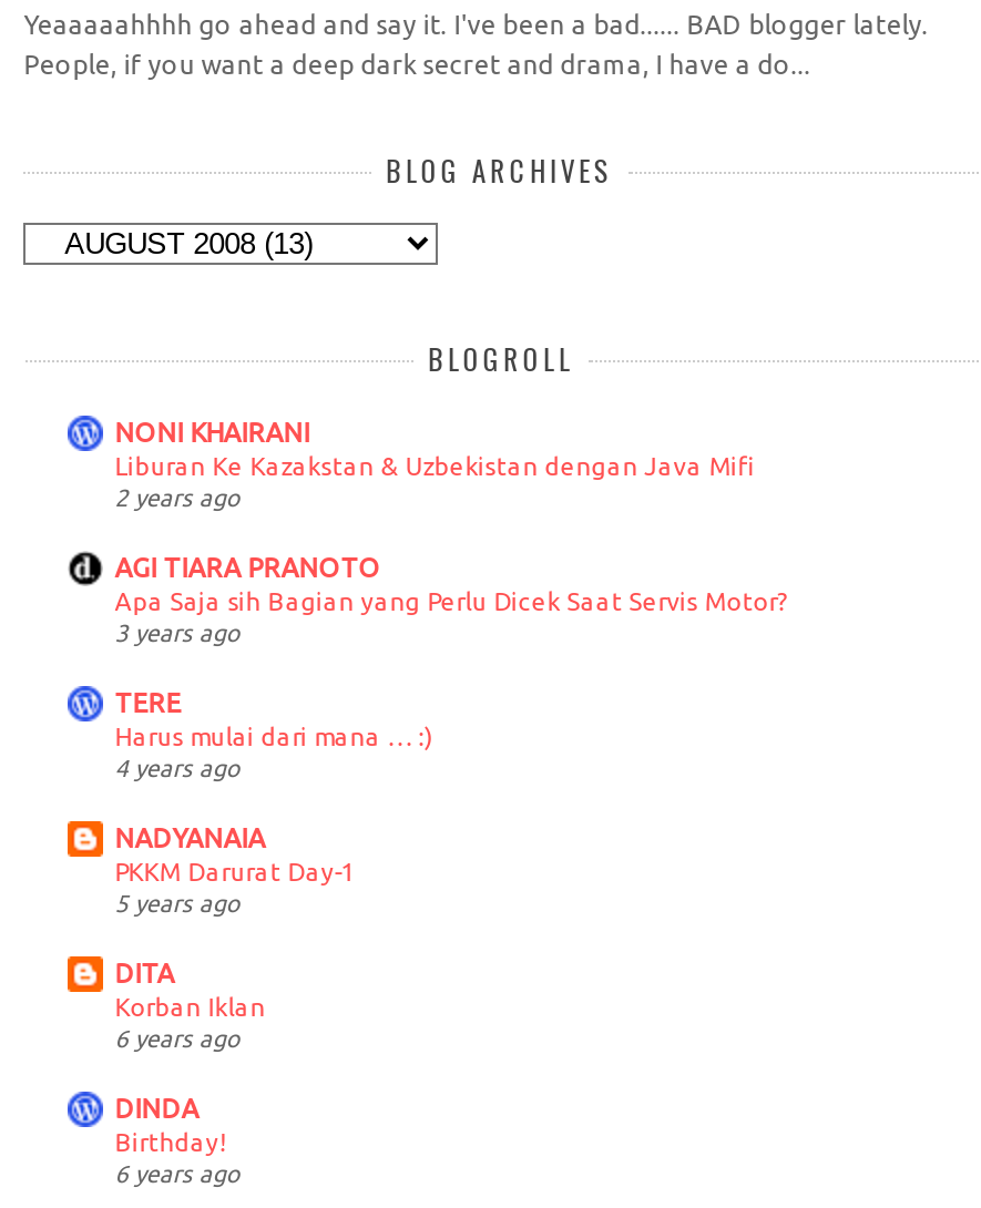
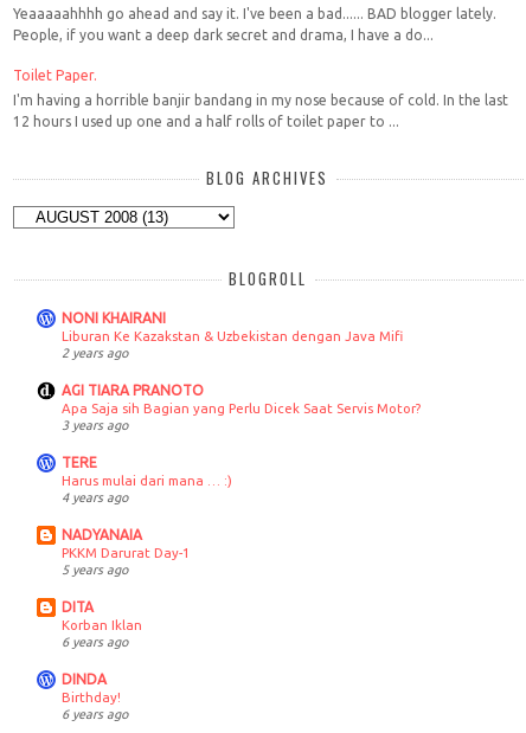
none -> [13,68,508,129] Toilet Paper. | I'm having a horrible banjir bandang in my nose because of cold. In the last | 12 hours I used up one and a half rolls of toilet paper to ...

